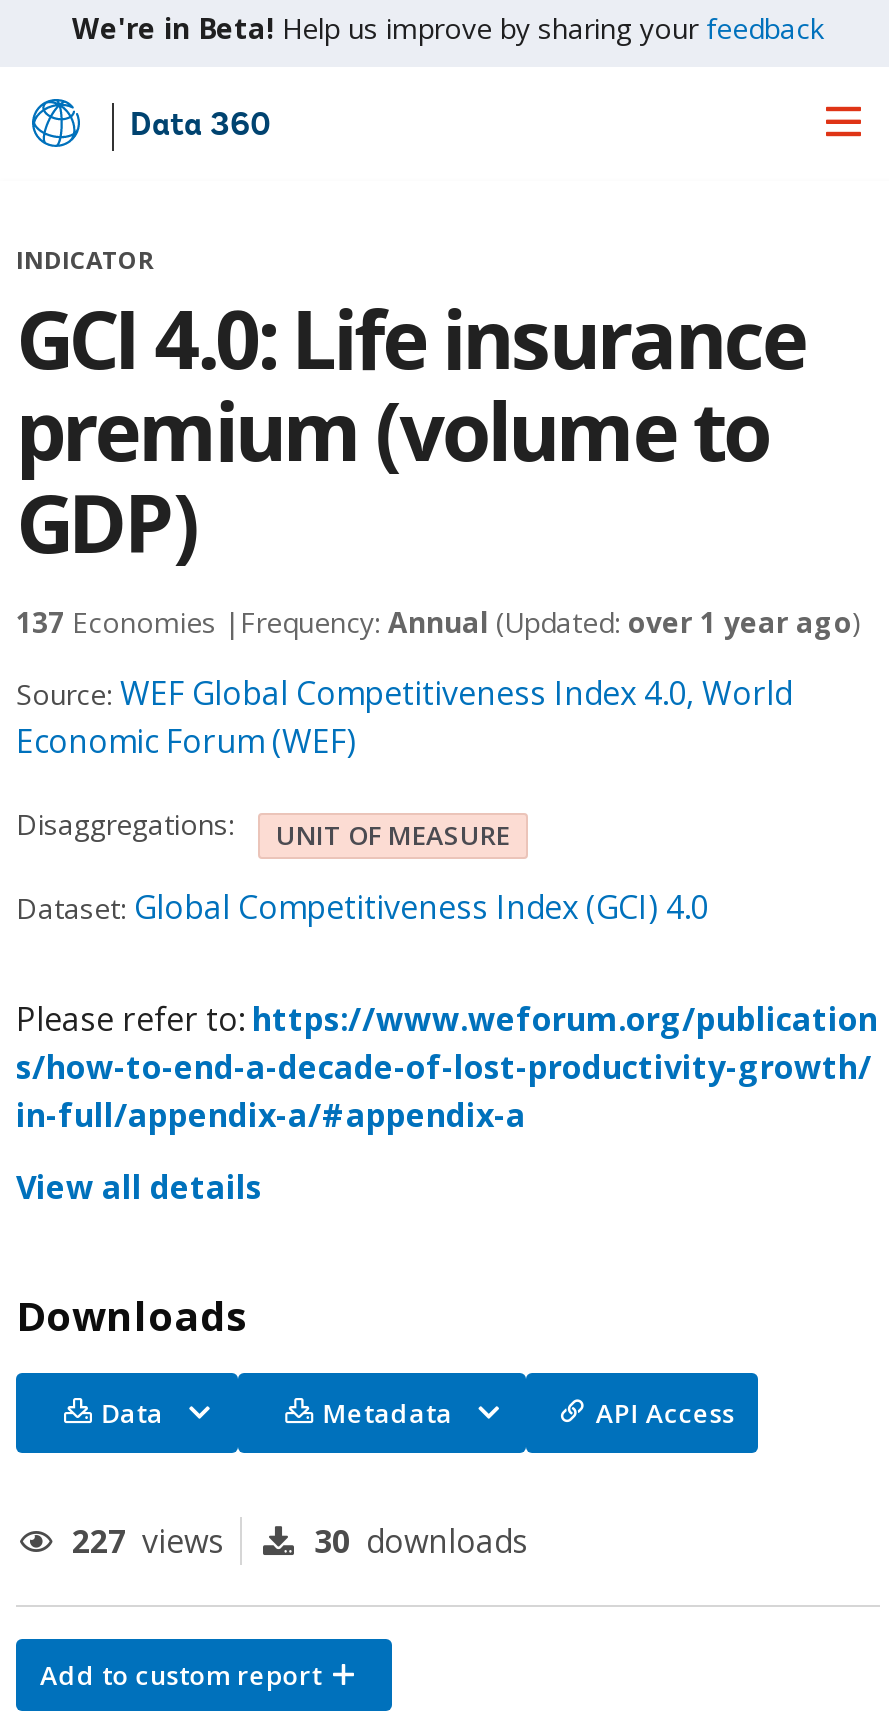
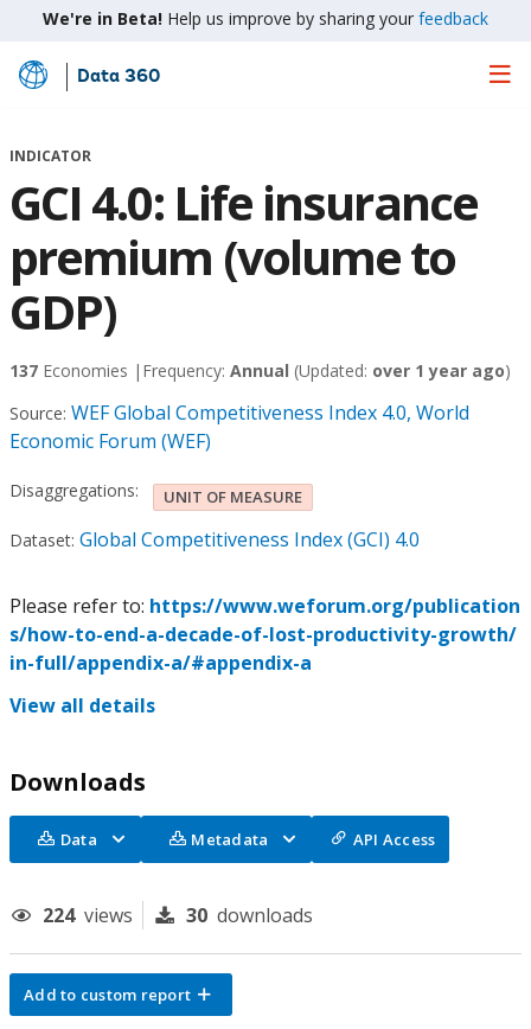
[72,1519,224,1563] 227 views -> [43,902,133,928] 224 views

